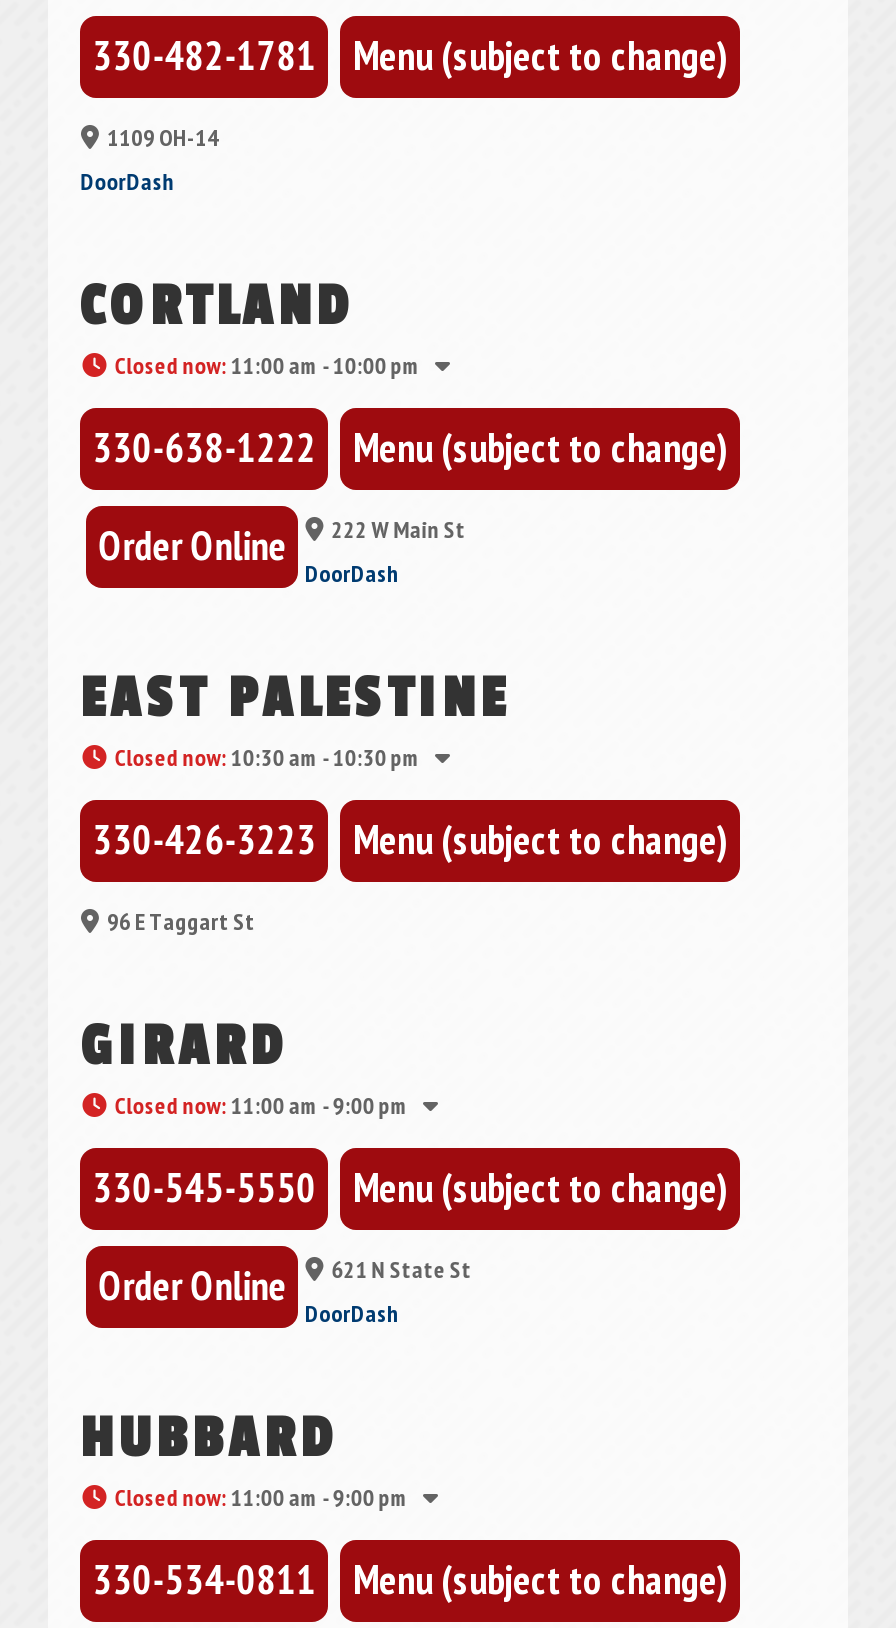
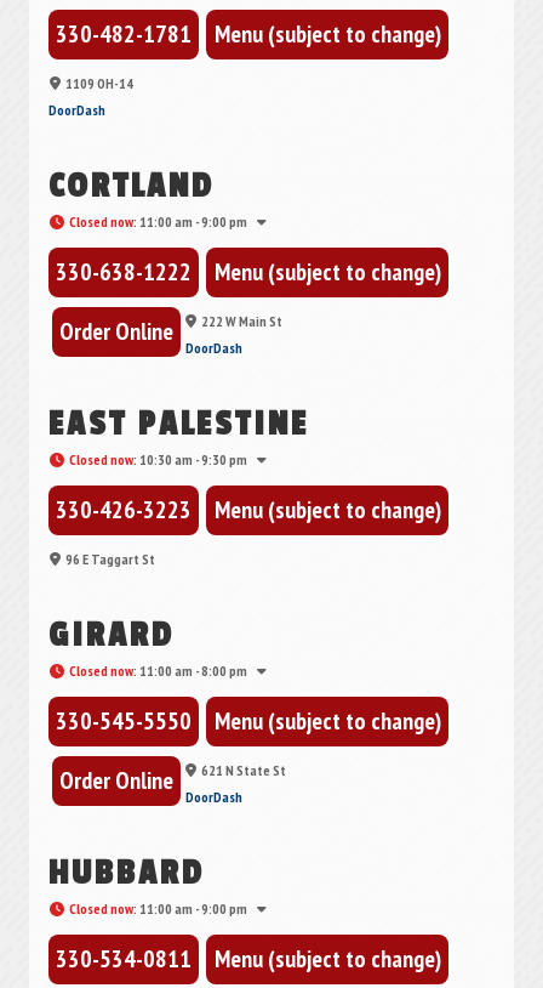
[114,350,420,380] Closed now: 11:00 am - 10:00 pm -> [69,212,248,230] Closed now: 11:00 am - 9:00 pm
[114,742,420,772] Closed now: 10:30 am - 10:30 pm -> [69,450,248,468] Closed now: 10:30 am - 9:30 pm
[114,1090,408,1120] Closed now: 11:00 am - 9:00 pm -> [69,661,248,680] Closed now: 11:00 am - 8:00 pm

